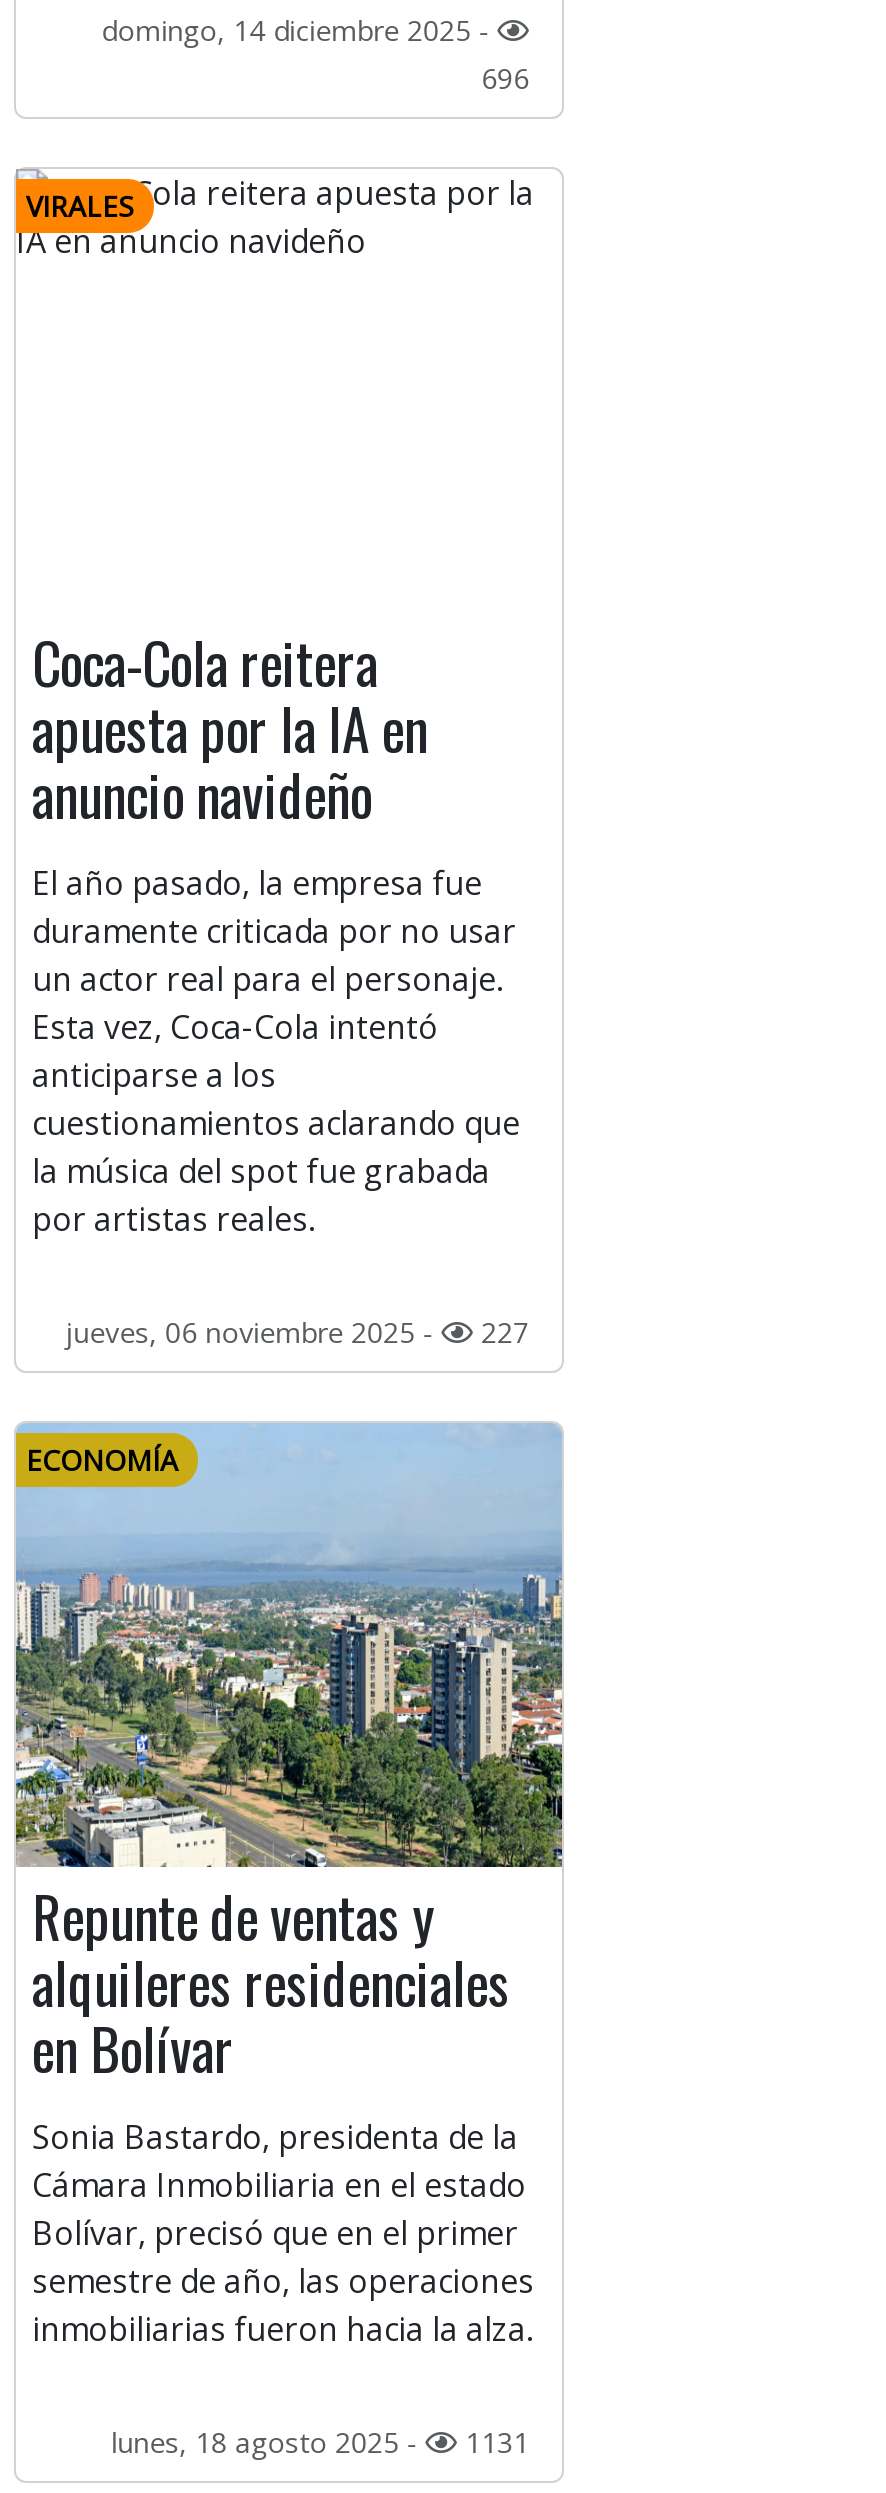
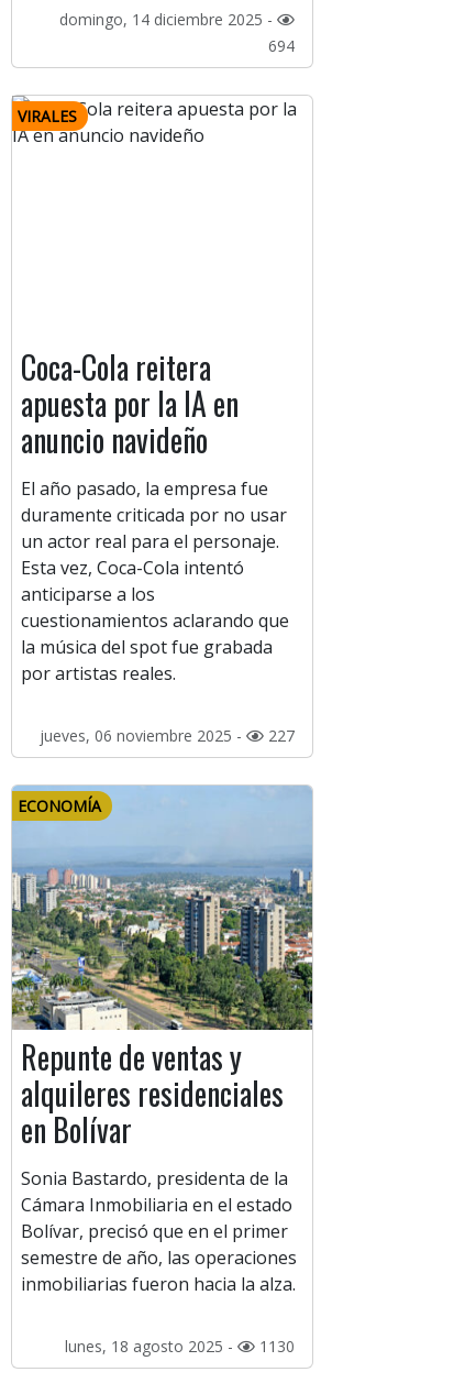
[481,59,529,97] 696 -> [268,35,294,56] 694
[111,2423,529,2461] lunes, 18 agosto 2025 - 1131 -> [65,1336,294,1357] lunes, 18 agosto 2025 - 1130

